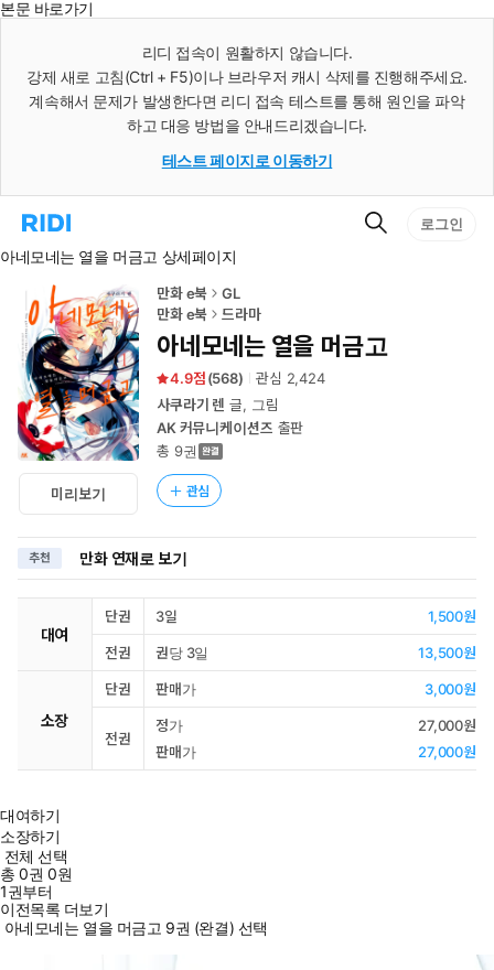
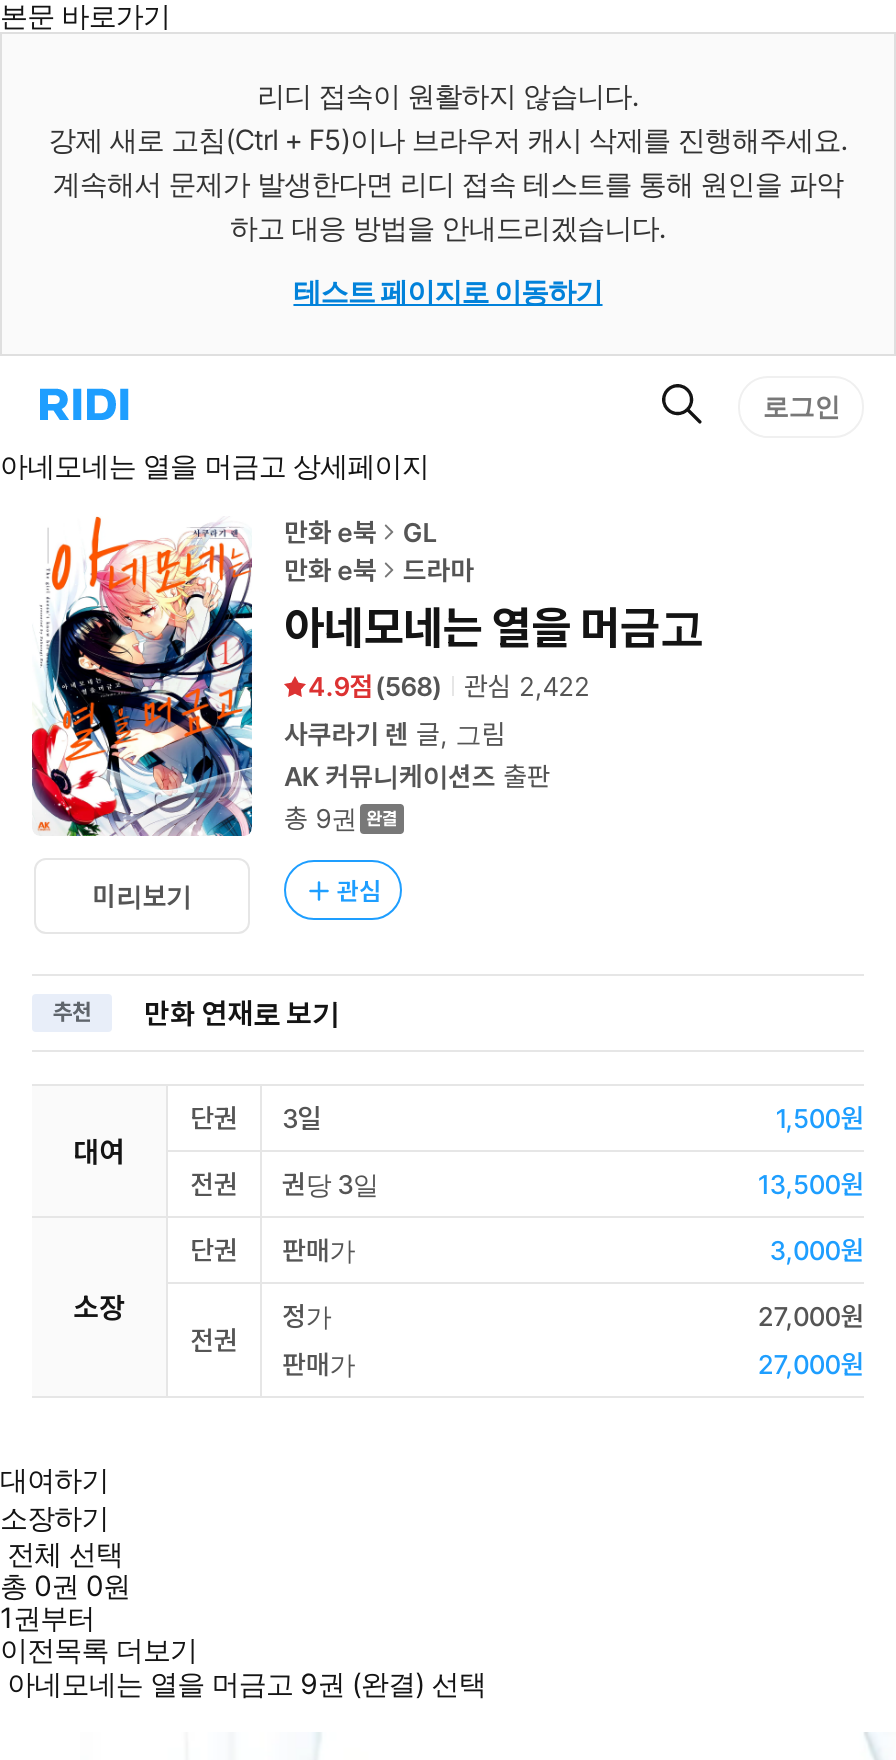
[170,369,325,387] 4.9 (568) 관심 2,424 -> [308,670,590,702] 4.9 (568) 관심 2,422

